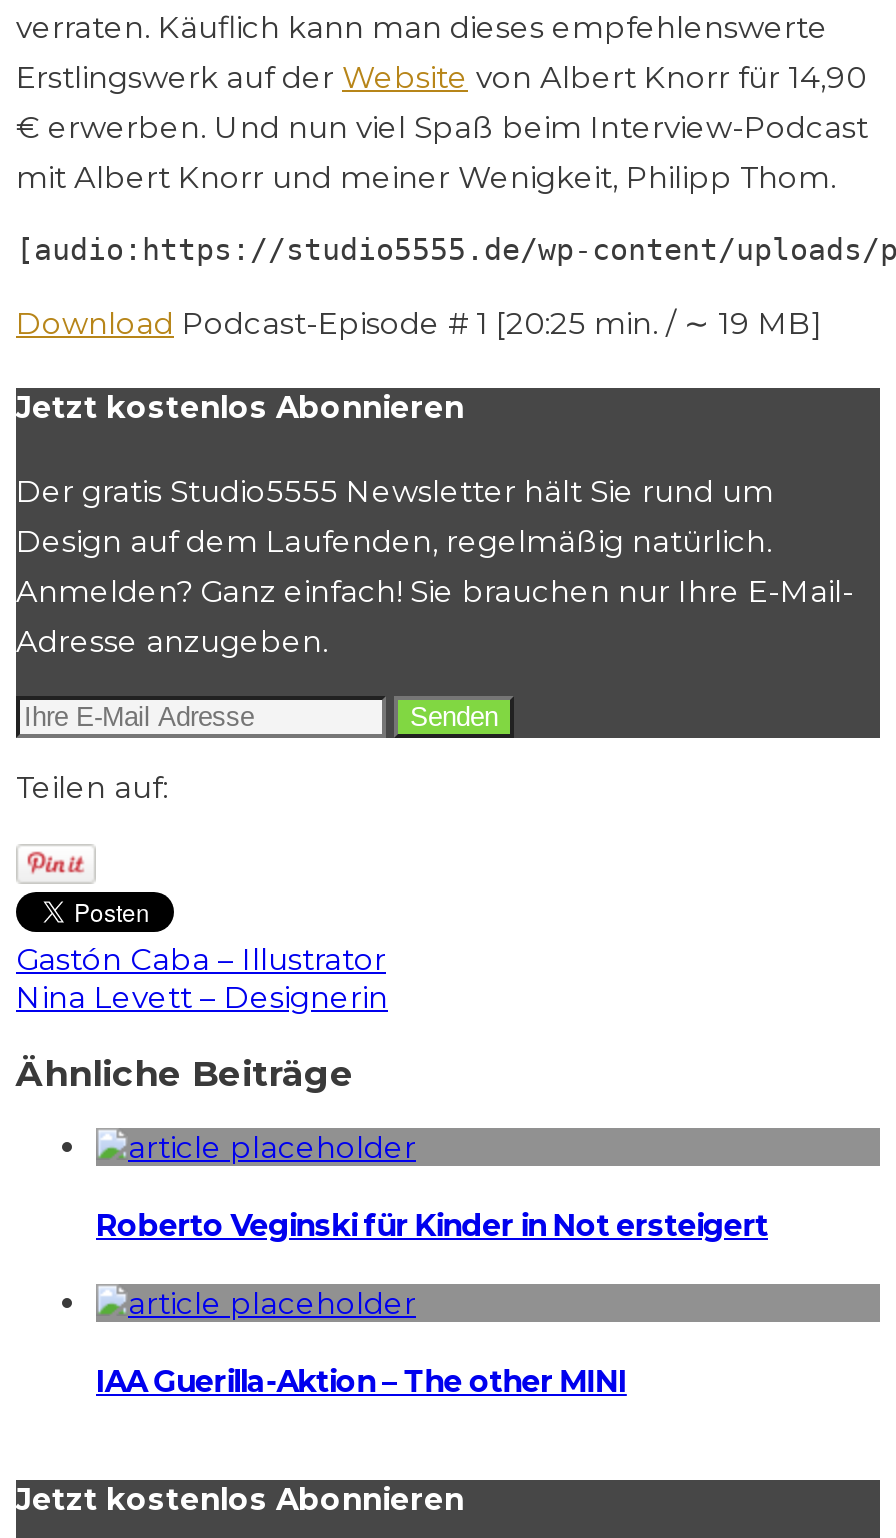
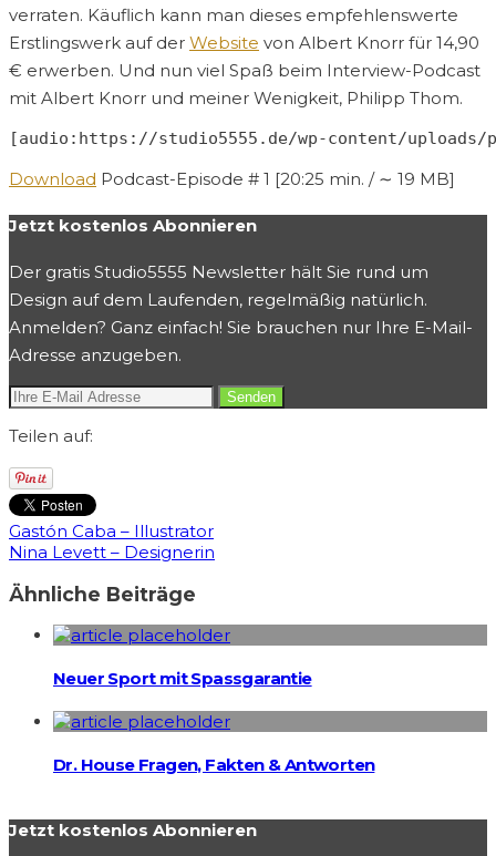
[96,1206,768,1244] Roberto Veginski für Kinder in Not ersteigert -> [53,668,312,689] Neuer Sport mit Spassgarantie
[96,1362,627,1400] IAA Guerilla-Aktion – The other MINI -> [53,754,375,775] Dr. House Fragen, Fakten & Antworten

